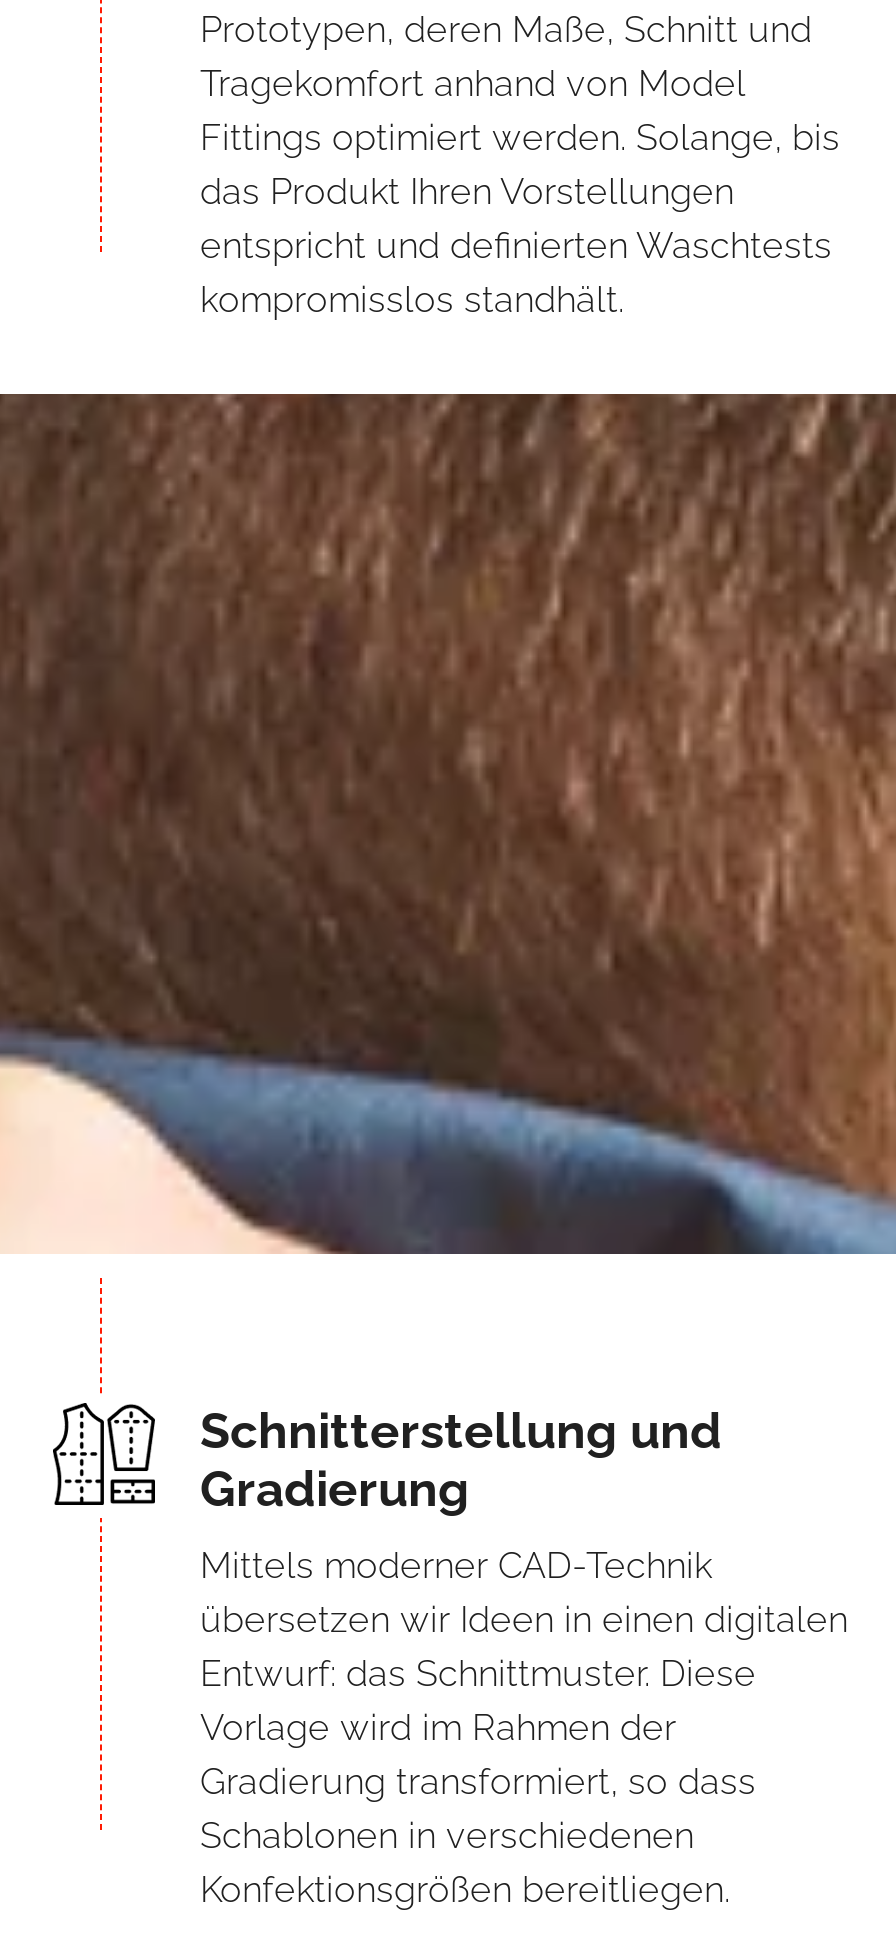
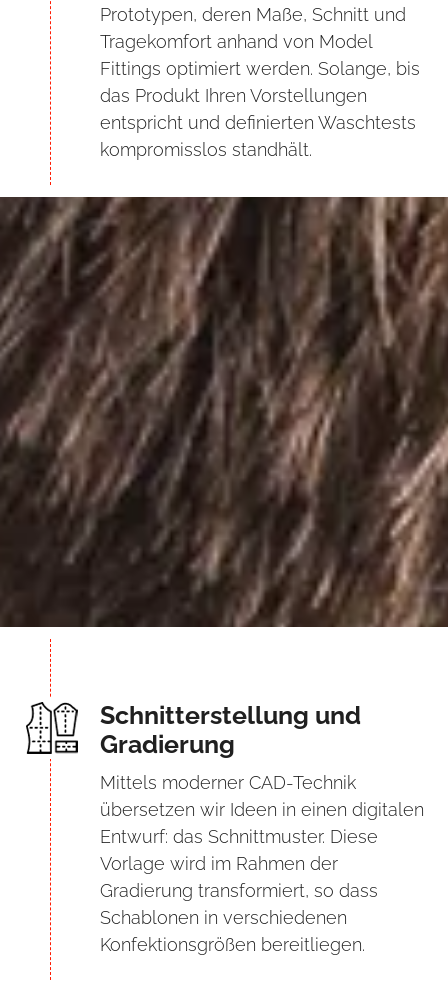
[6,394,890,1256] [image] -> [3,197,445,628] [image]

